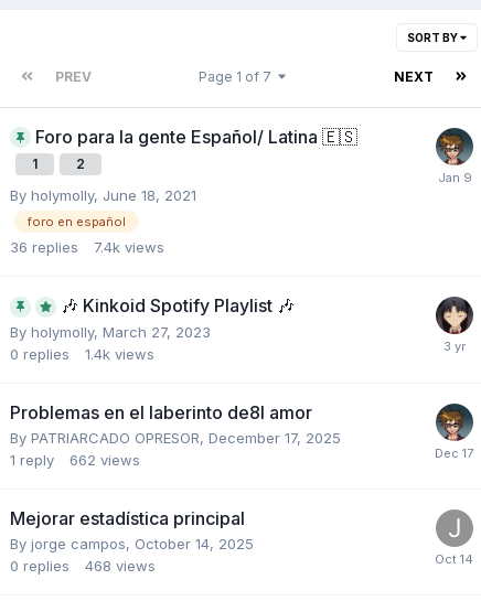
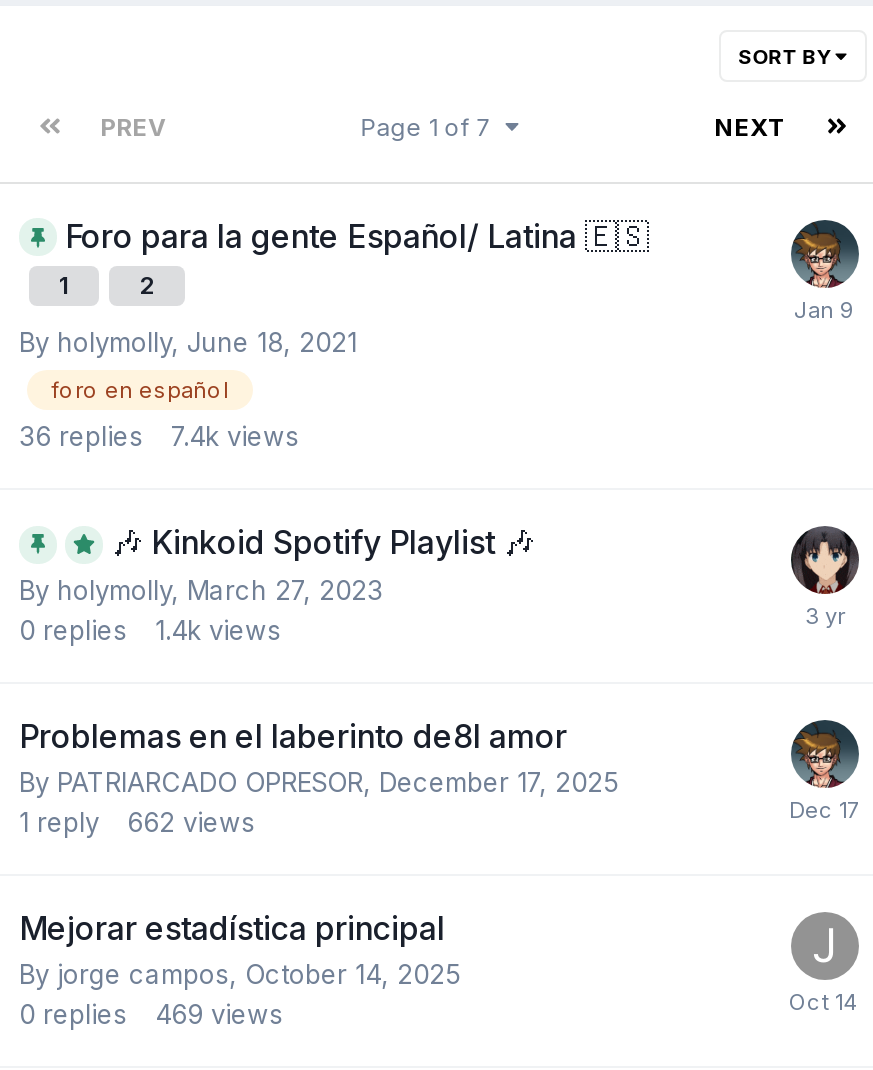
[10,557,156,574] 0 replies 468 views -> [19,997,283,1029] 0 replies 469 views

